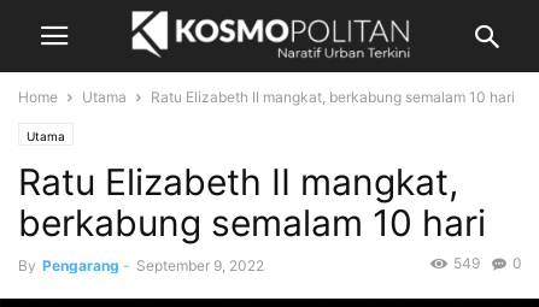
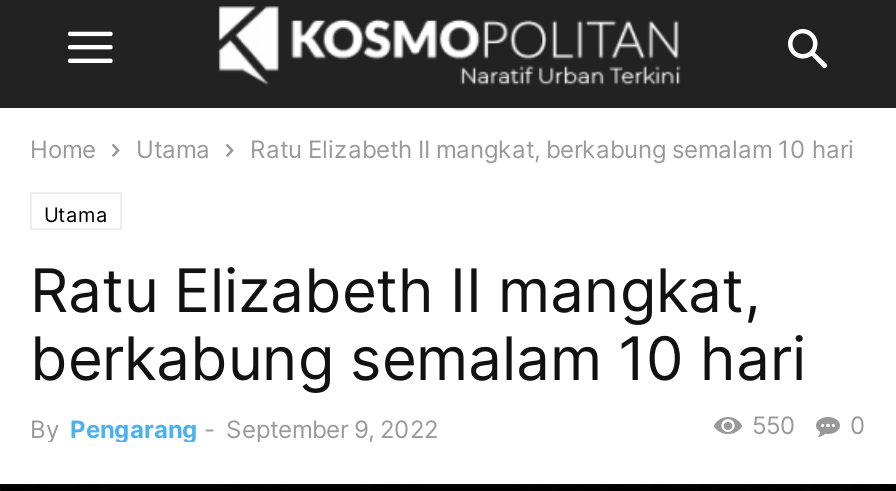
[453,254,522,272] 549 0 -> [752,410,866,440] 550 0

